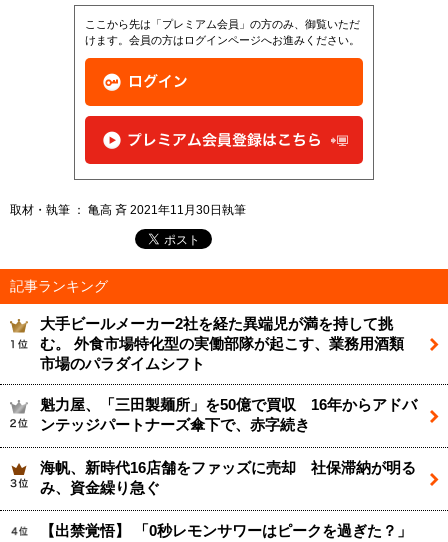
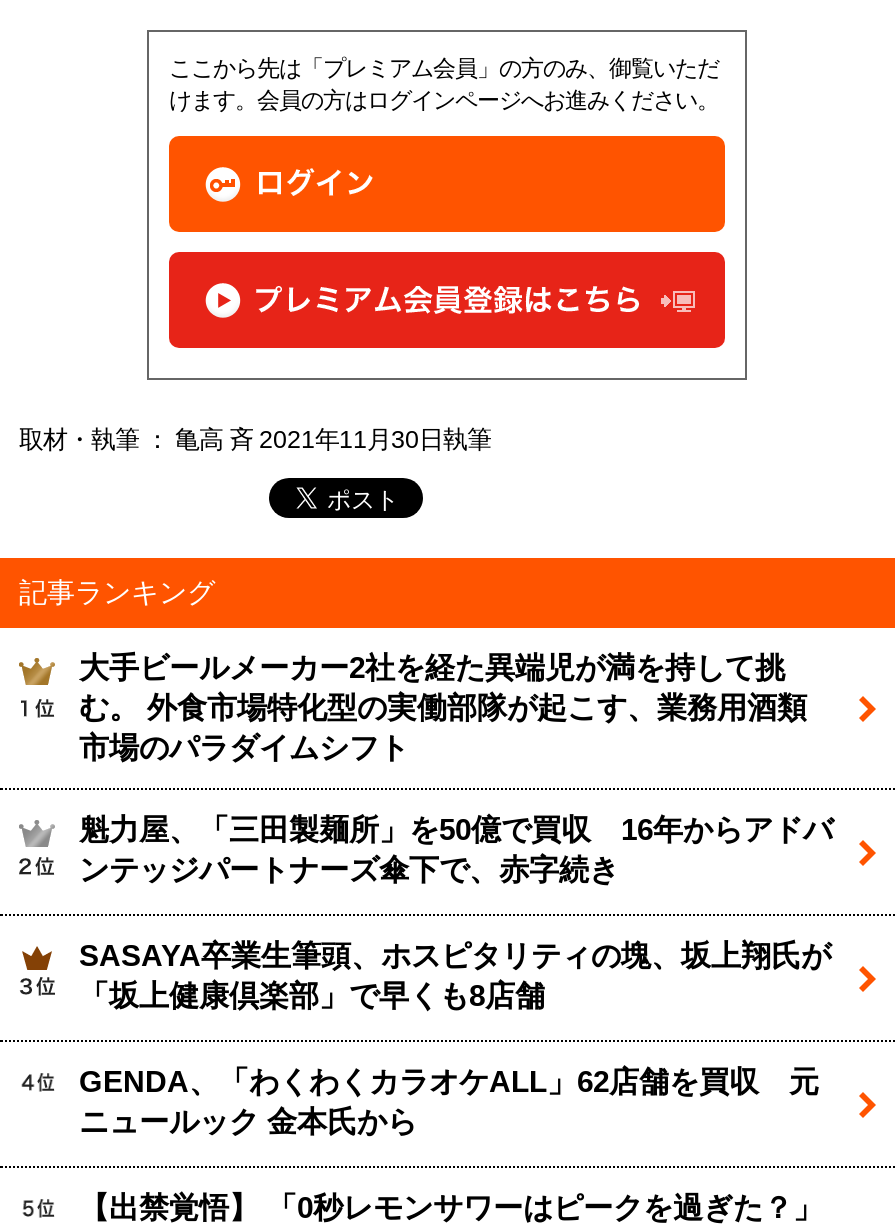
[40,460,416,496] 海帆、新時代16店舗をファッズに売却 社保滞納が明る | み、資金繰り急ぐ -> [79,940,831,1138] SASAYA卒業生筆頭、ホスピタリティの塊、坂上翔氏が | 「坂上健康倶楽部」で早くも8店舗 | GENDA、「わくわくカラオケALL」62店舗を買収 元 | ニュールック 金本氏から

